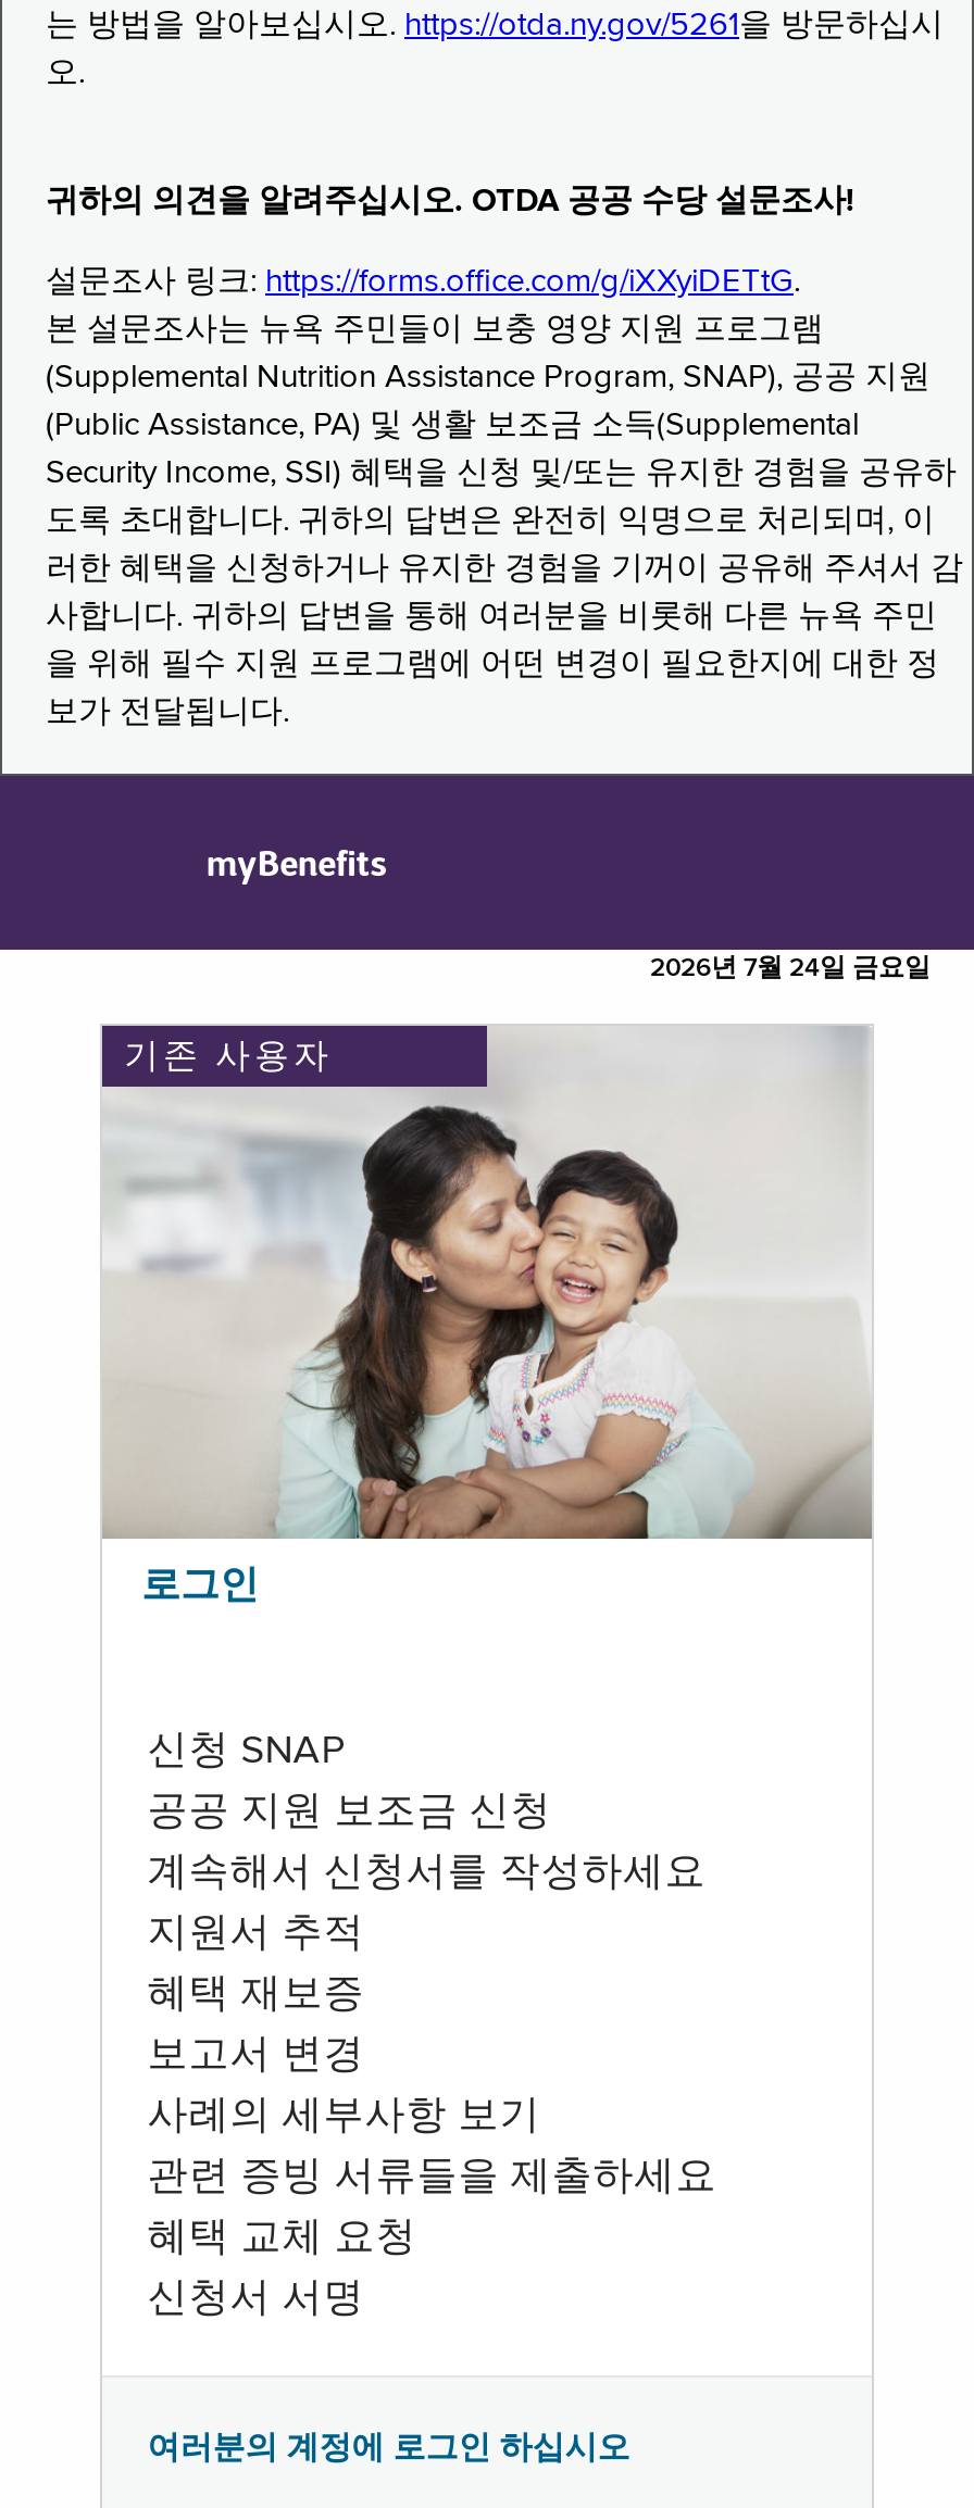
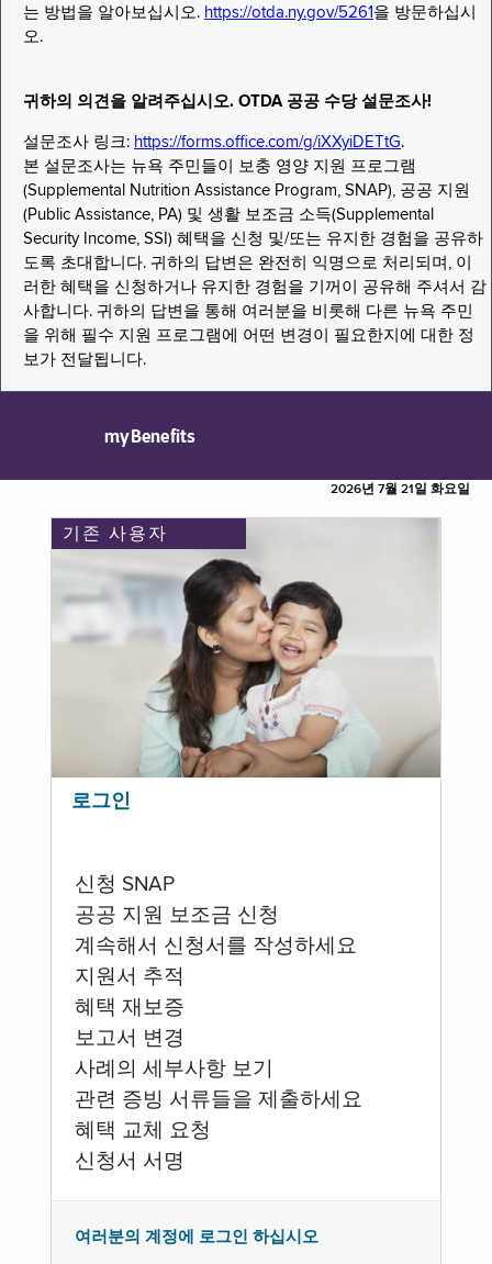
[650,956,931,983] 2026년 7월 24일 금요일 -> [331,483,470,496] 2026년 7월 21일 화요일

